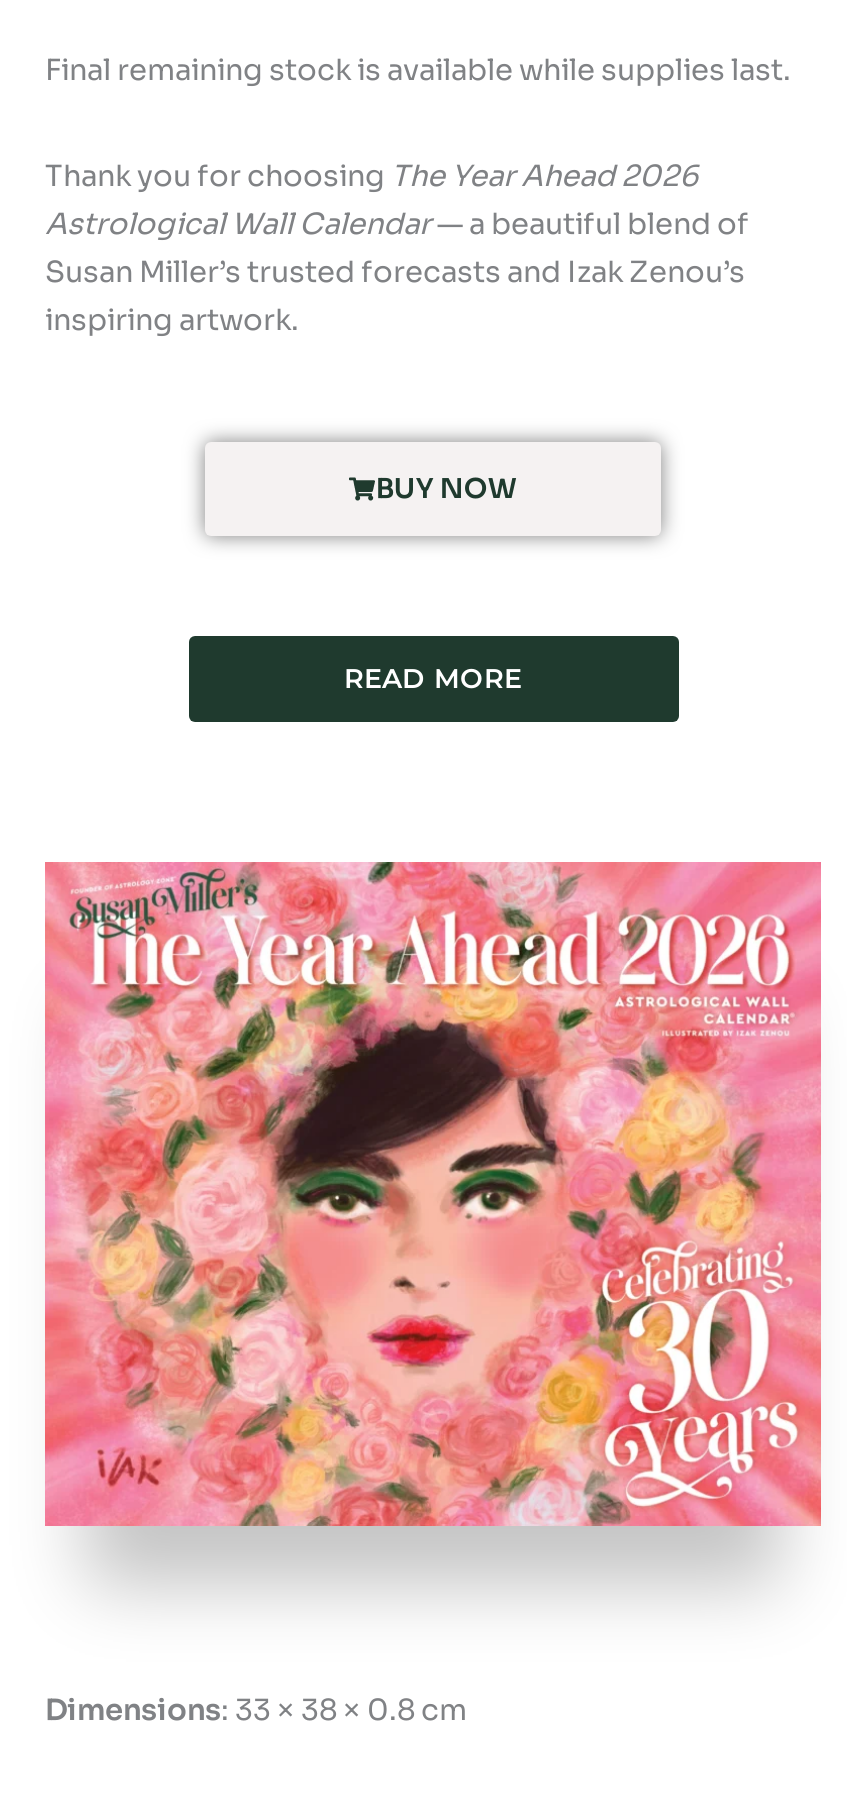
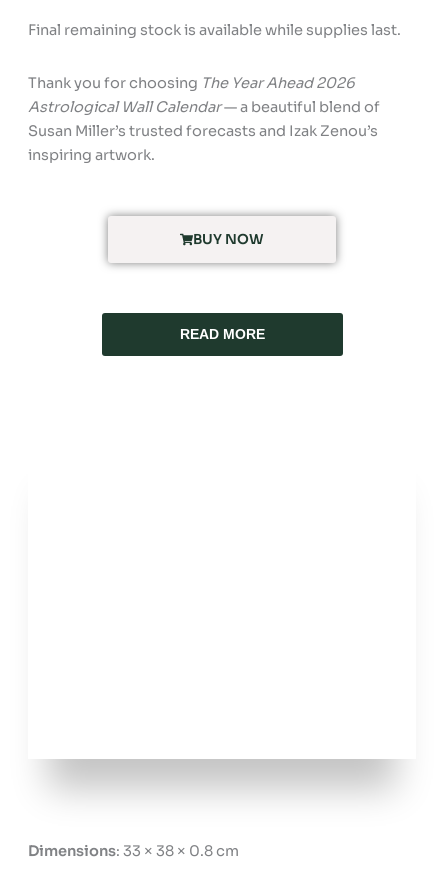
[43,860,823,1528] [image] -> none

